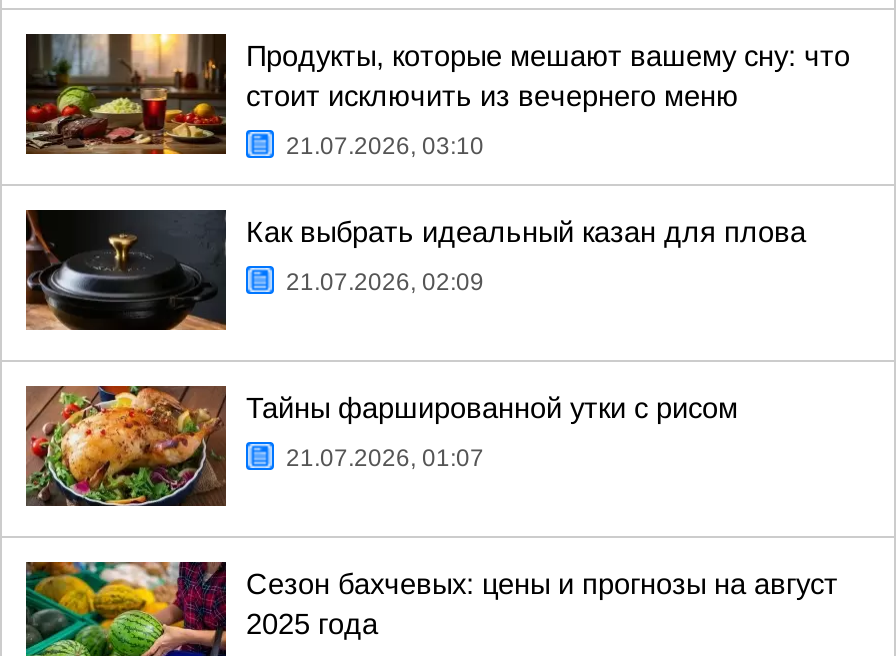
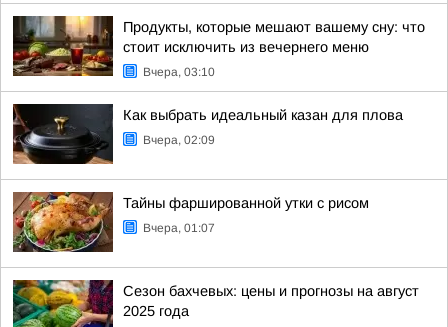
[286,132,484,160] 21.07.2026, 03:10 -> [143,65,215,79] Вчера, 03:10
[286,268,484,296] 21.07.2026, 02:09 -> [143,133,215,147] Вчера, 02:09
[286,444,484,472] 21.07.2026, 01:07 -> [143,221,215,235] Вчера, 01:07

